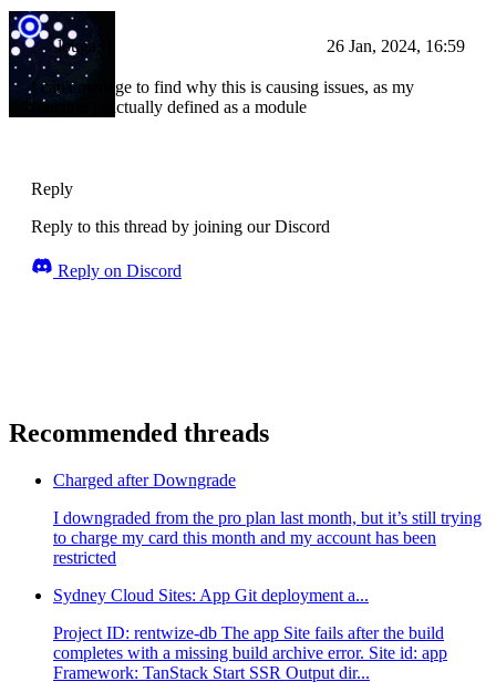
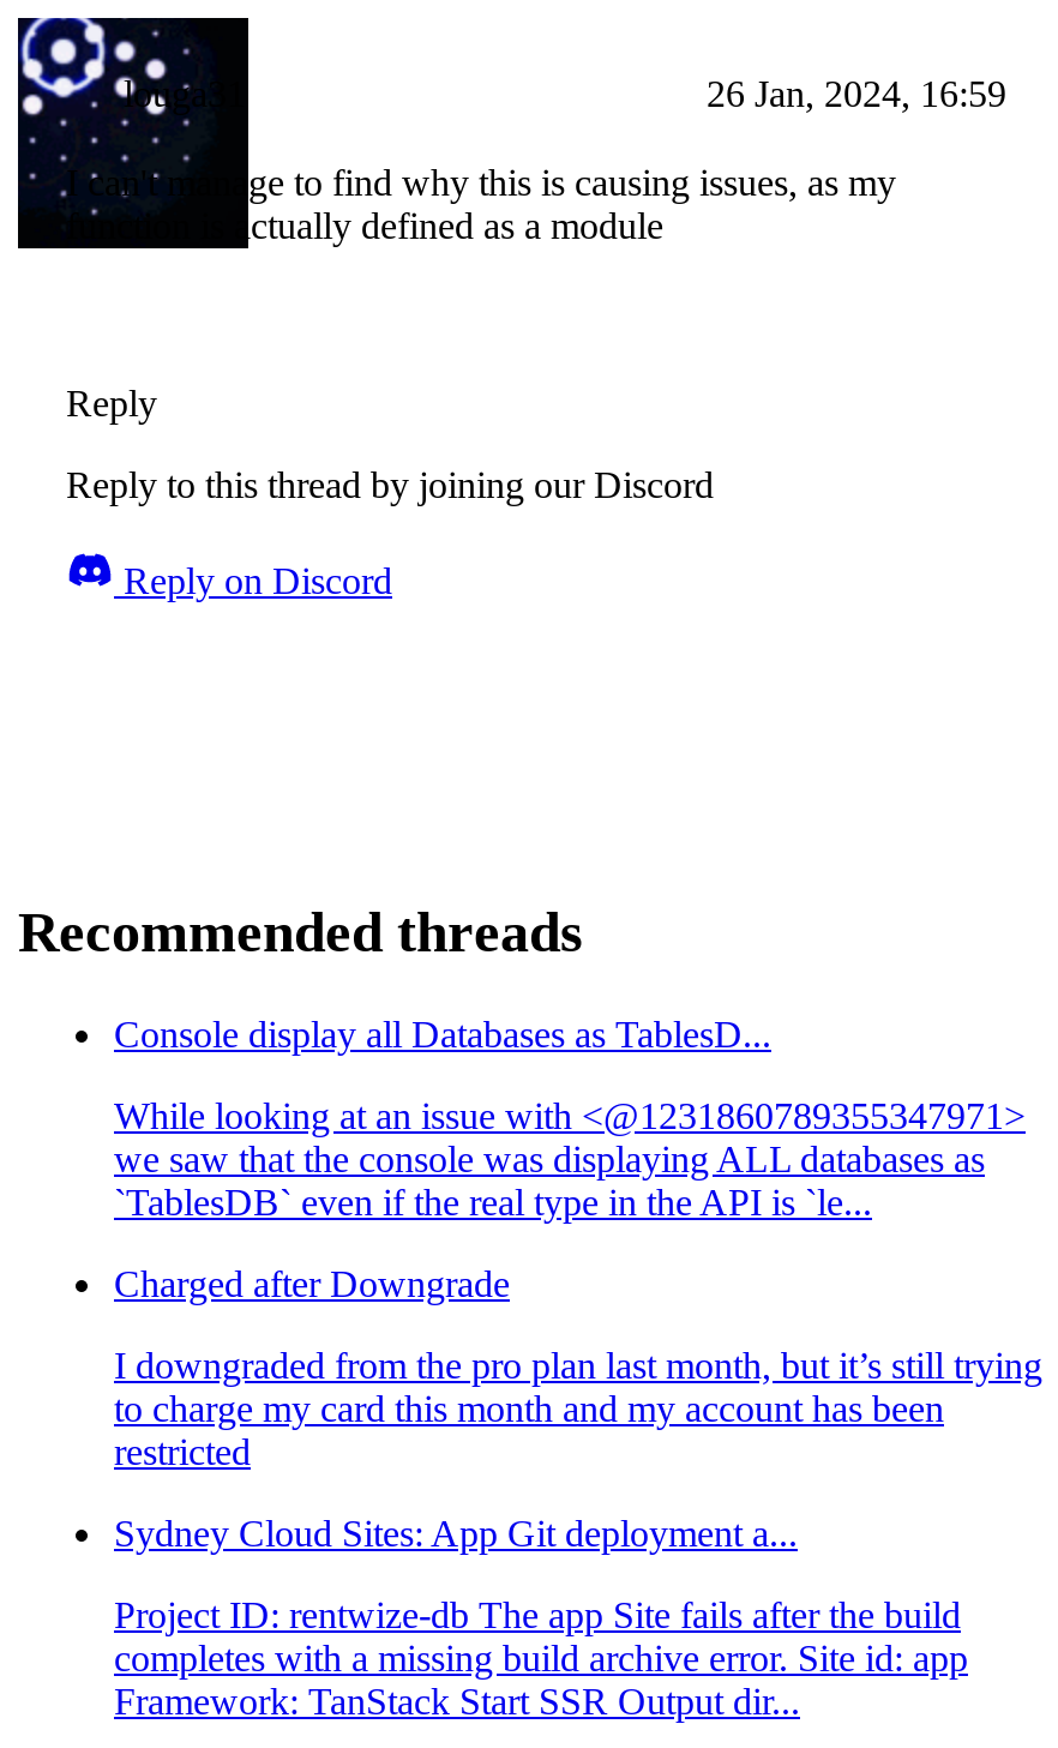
[9,10,50,45] [image] -> [18,16,109,95] [image]
none -> [114,1014,1026,1223] Console display all Databases as TablesD... | While looking at an issue with <@1231860789355347971> | we saw that the console was displaying ALL databases as | `TablesDB` even if the real type in the API is `le...

